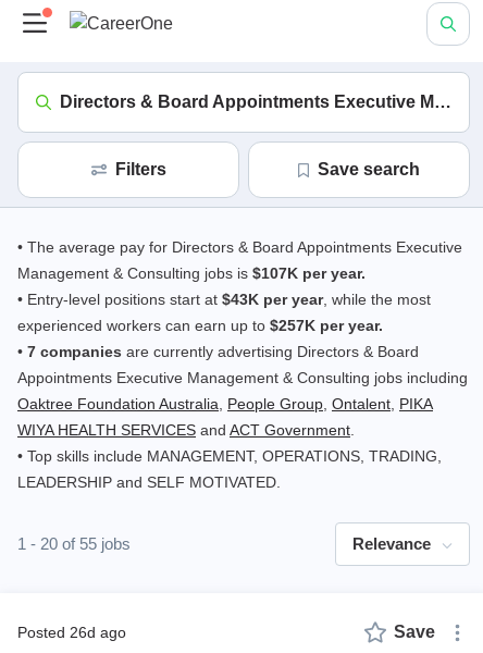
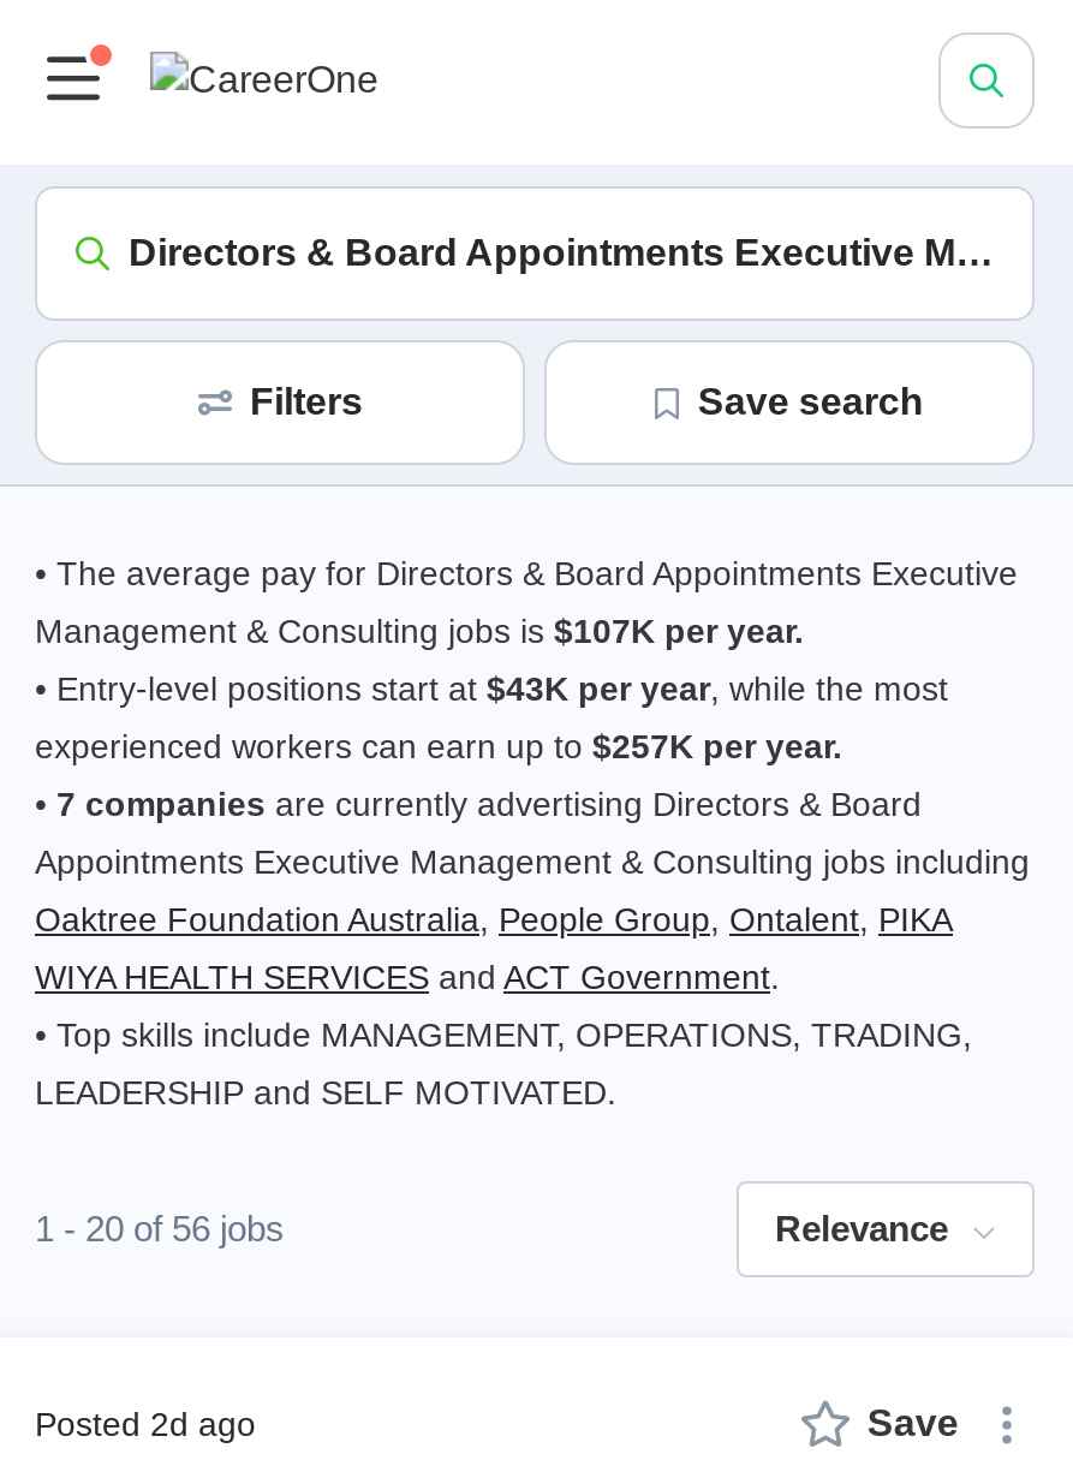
[17,534,131,553] 1 - 20 of 55 jobs -> [35,1208,285,1249] 1 - 20 of 56 jobs
[27,624,126,641] posted 26d ago -> [56,1405,256,1443] posted 2d ago

